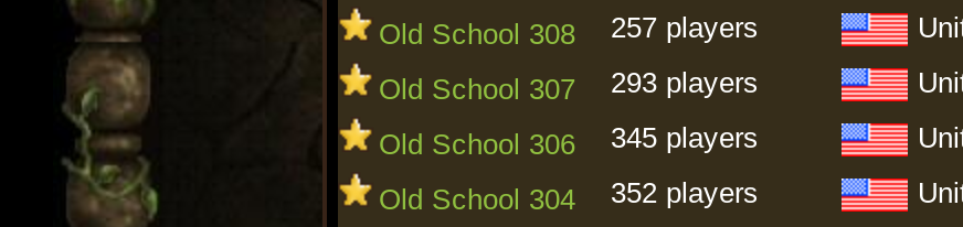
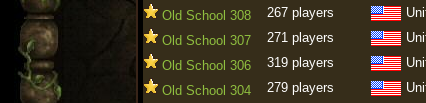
[379,11,759,51] Old School 308 257 players -> [161,5,333,23] Old School 308 267 players
[379,66,759,106] Old School 307 293 players -> [161,30,333,48] Old School 307 271 players
[379,121,759,161] Old School 306 345 players -> [161,55,333,73] Old School 306 319 players
[379,176,759,216] Old School 304 352 players -> [161,80,333,98] Old School 304 279 players

